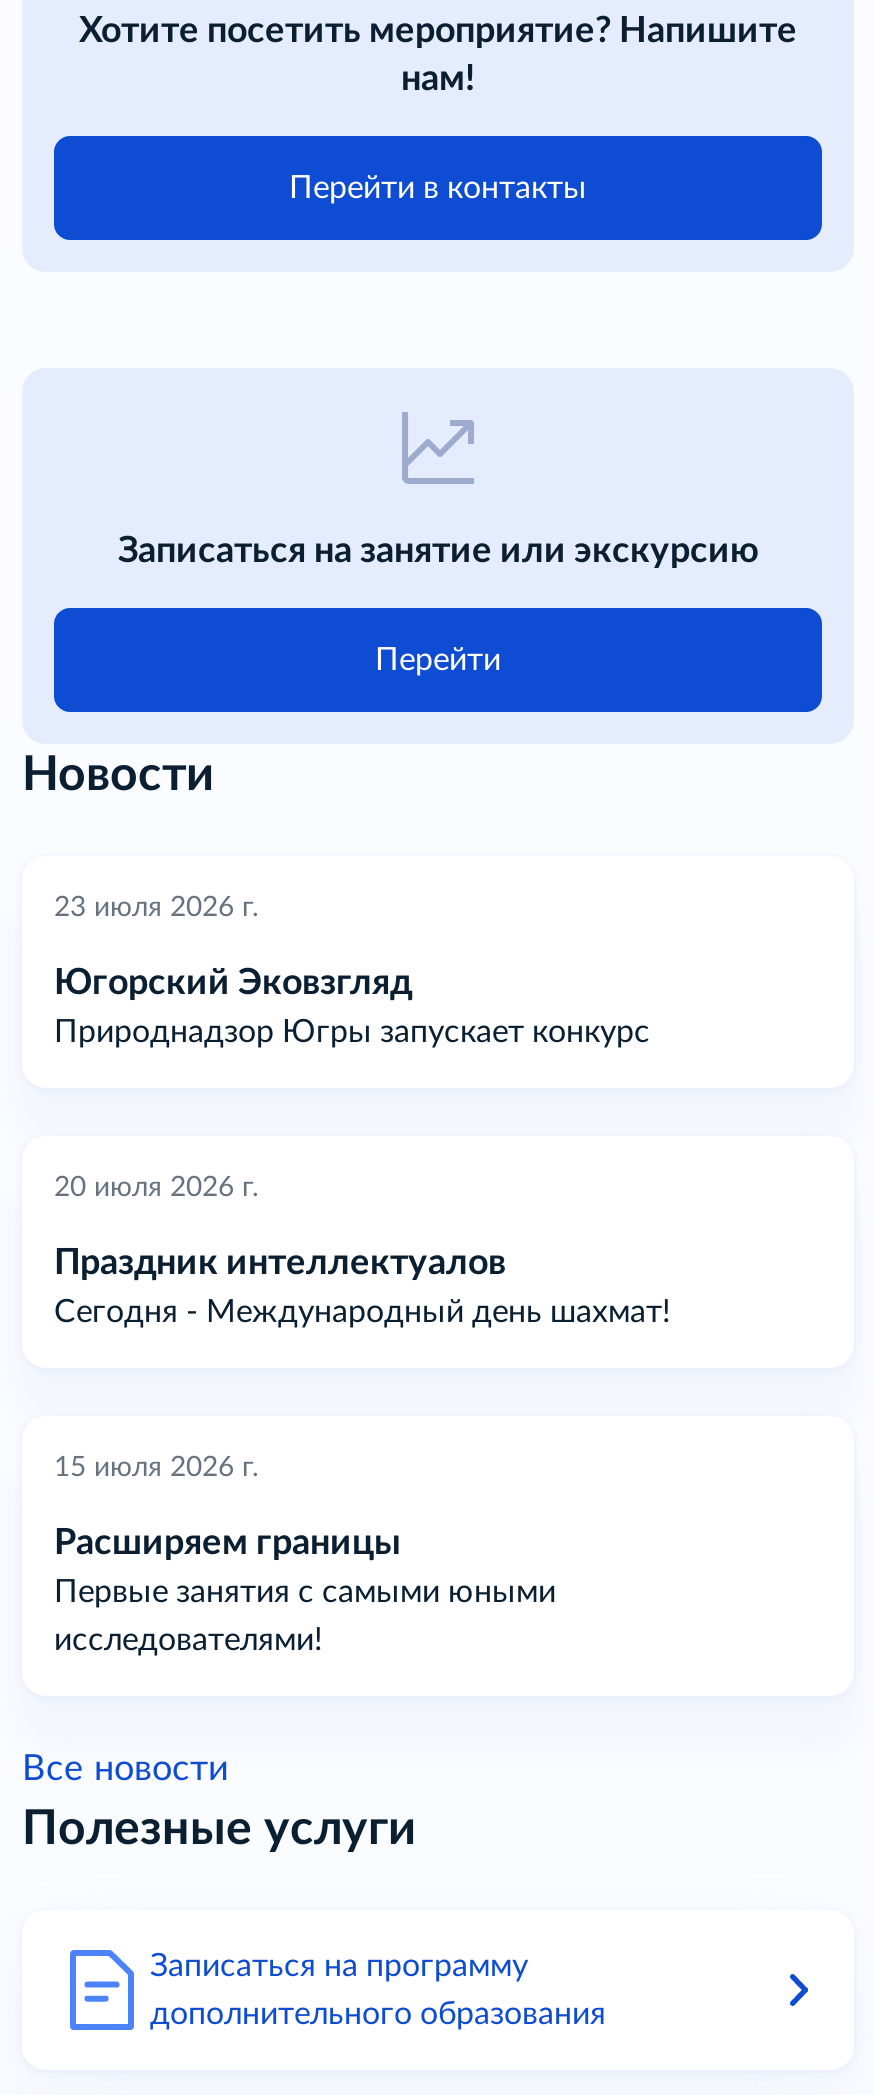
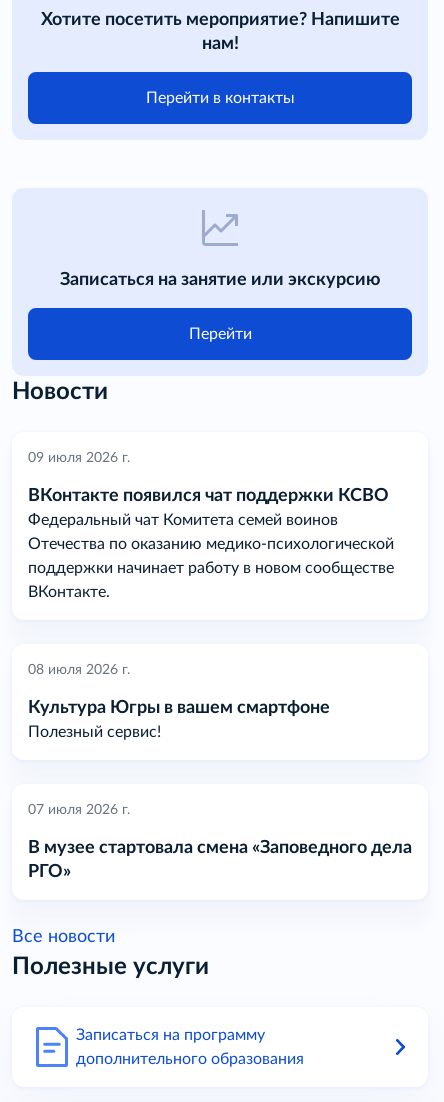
[54,893,650,1047] 23 июля 2026 г. | Югорский Эковзгляд | Природнадзор Югры запускает конкурс -> [28,451,394,600] 09 июля 2026 г. | ВКонтакте появился чат поддержки КСВО | Федеральный чат Комитета семей воинов | Отечества по оказанию медико-психологической | поддержки начинает работу в новом сообществе | ВКонтакте.
[54,1173,670,1327] 20 июля 2026 г. | Праздник интеллектуалов | Сегодня - Международный день шахмат! -> [28,663,330,740] 08 июля 2026 г. | Культура Югры в вашем смартфоне | Полезный сервис!
[54,1453,556,1655] 15 июля 2026 г. | Расширяем границы | Первые занятия с самыми юными | исследователями! -> [28,803,412,881] 07 июля 2026 г. | В музее стартовала смена «Заповедного дела | РГО»

